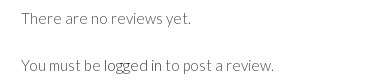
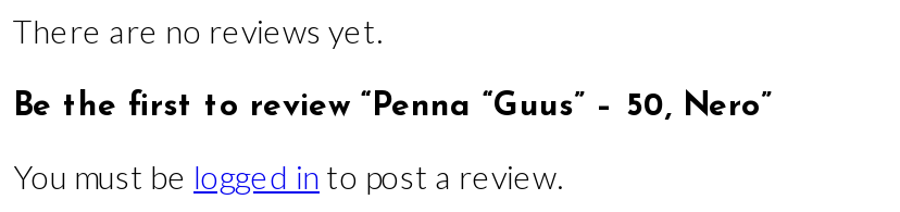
none -> [13,91,772,124] Be the first to review “Penna “Guus” – 50, Nero”

